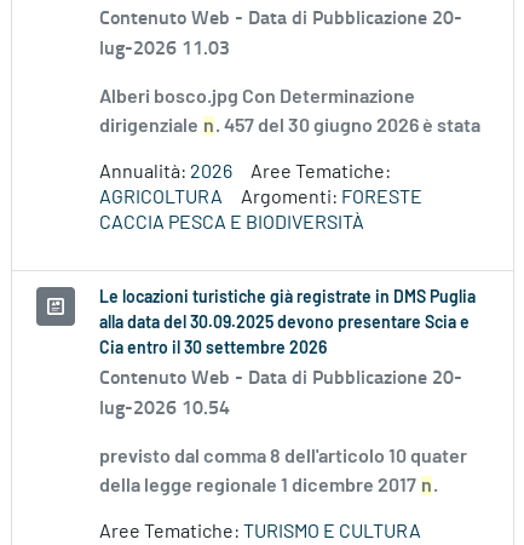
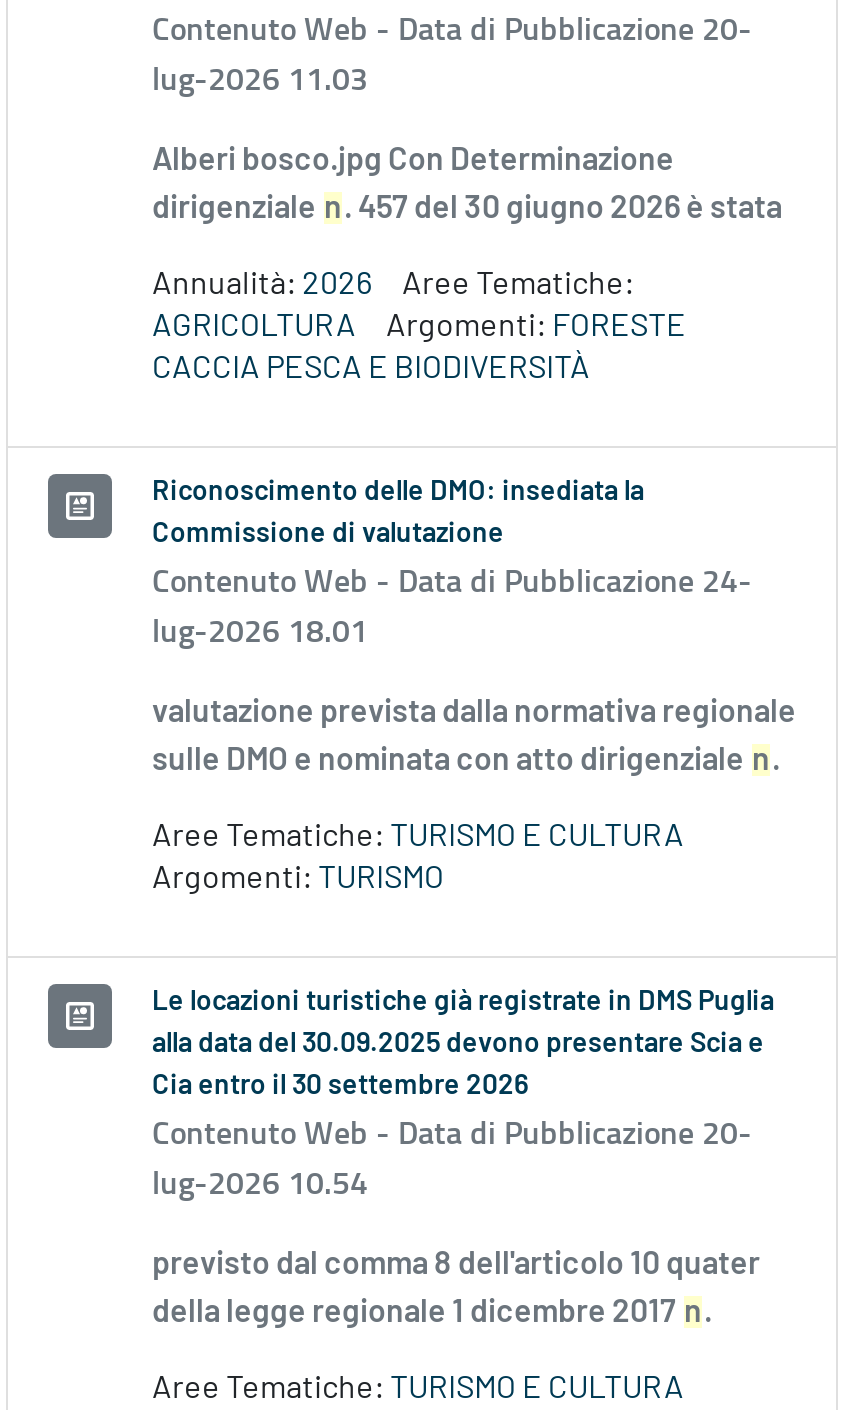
none -> [152,479,796,895] Riconoscimento delle DMO: insediata la | Commissione di valutazione | Contenuto Web - Data di Pubblicazione 24- | lug-2026 18.01 | valutazione prevista dalla normativa regionale | sulle DMO e nominata con atto dirigenziale n. | Aree Tematiche: TURISMO E CULTURA | Argomenti: TURISMO

